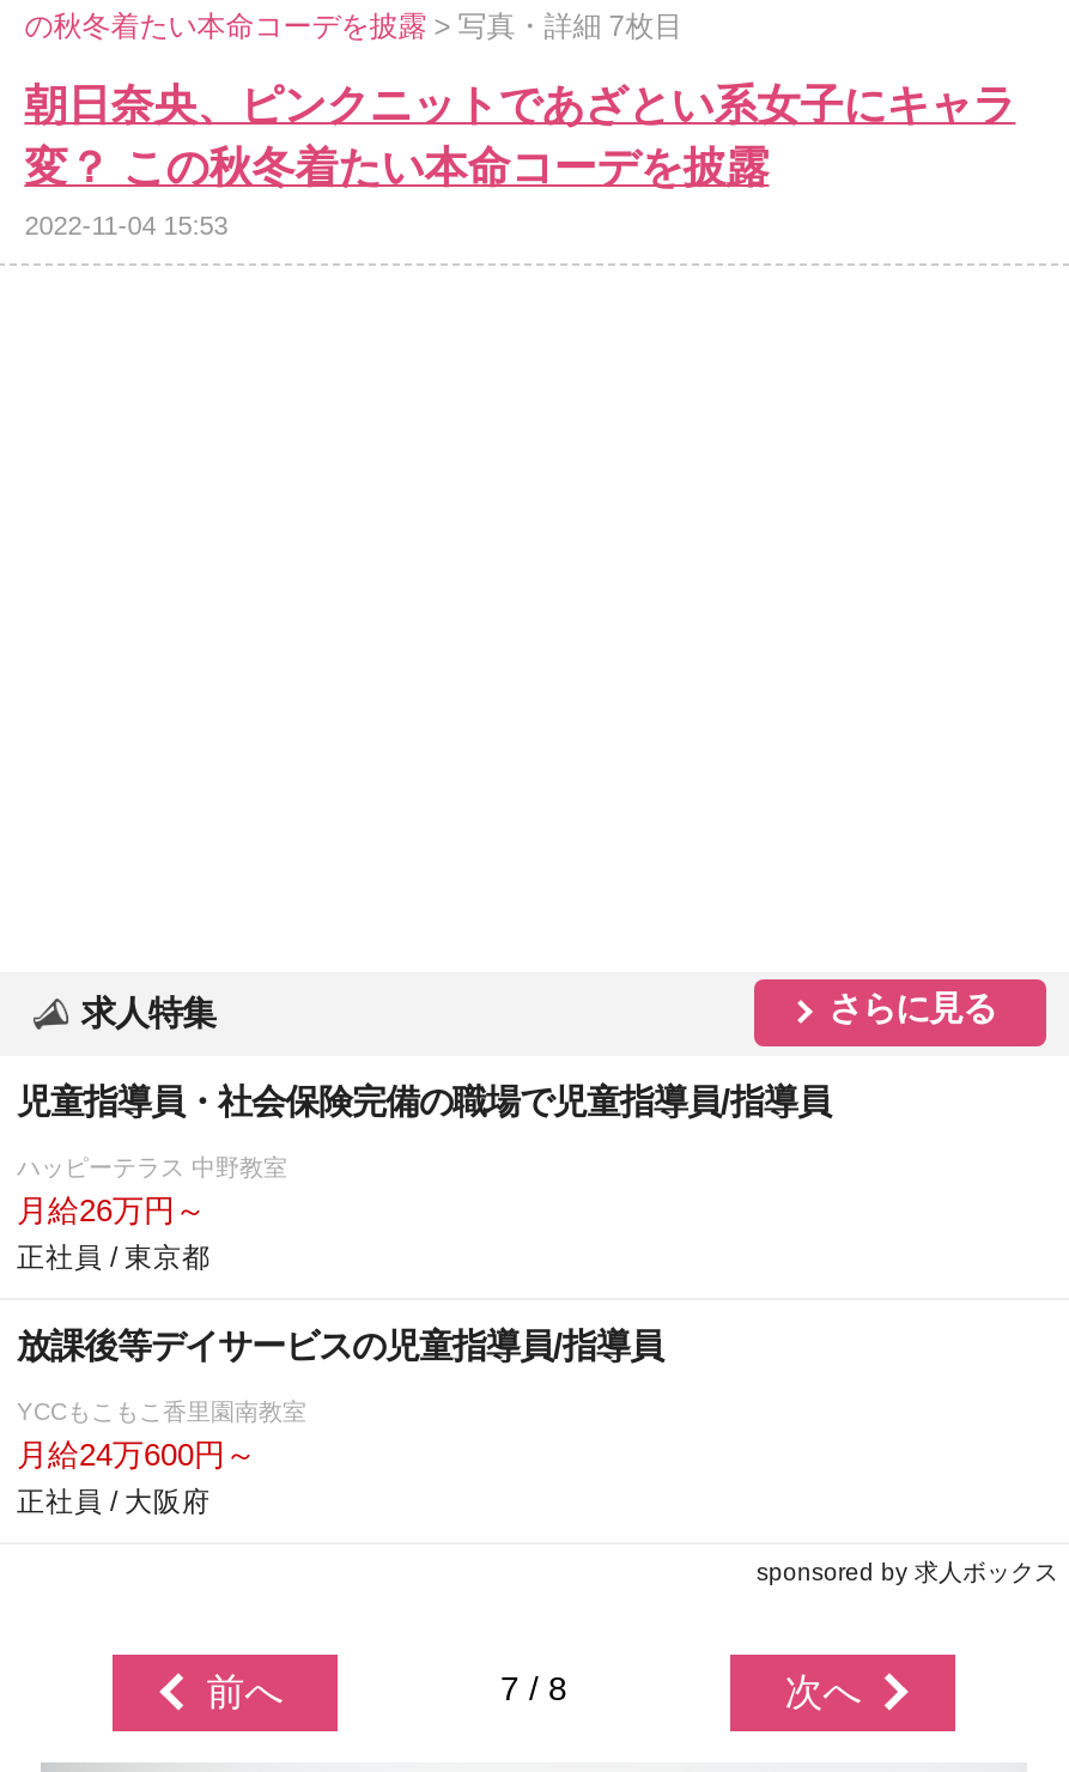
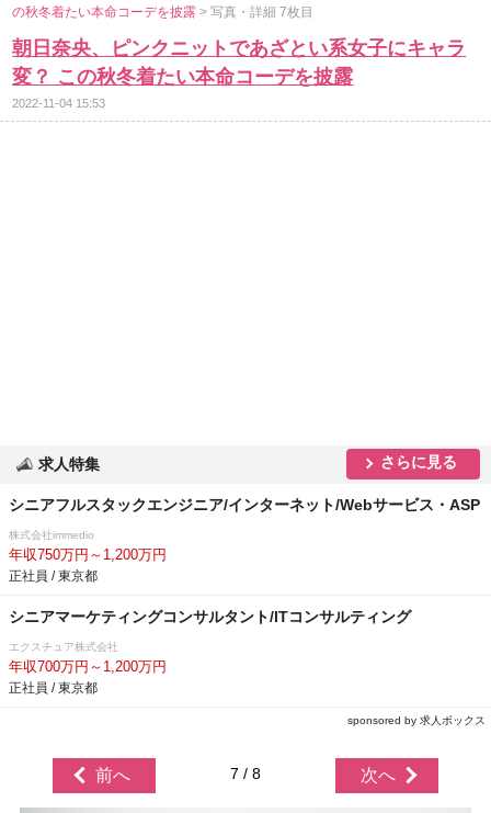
[17,1082,831,1121] 児童指導員・社会保険完備の職場で児童指導員/指導員 -> [9,496,480,513] シニアフルスタックエンジニア/インターネット/Webサービス・ASP
[17,1154,287,1228] ハッピーテラス 中野教室 | 月給26万円～ -> [9,529,167,563] 株式会社immedio | 年収750万円～1,200万円
[17,1327,663,1365] 放課後等デイサービスの児童指導員/指導員 -> [9,608,411,625] シニアマーケティングコンサルタント/ITコンサルティング
[17,1398,306,1516] YCCもこもこ香里園南教室 | 月給24万600円～ | 正社員 / 大阪府 -> [9,641,167,695] エクスチュア株式会社 | 年収700万円～1,200万円 | 正社員 / 東京都

